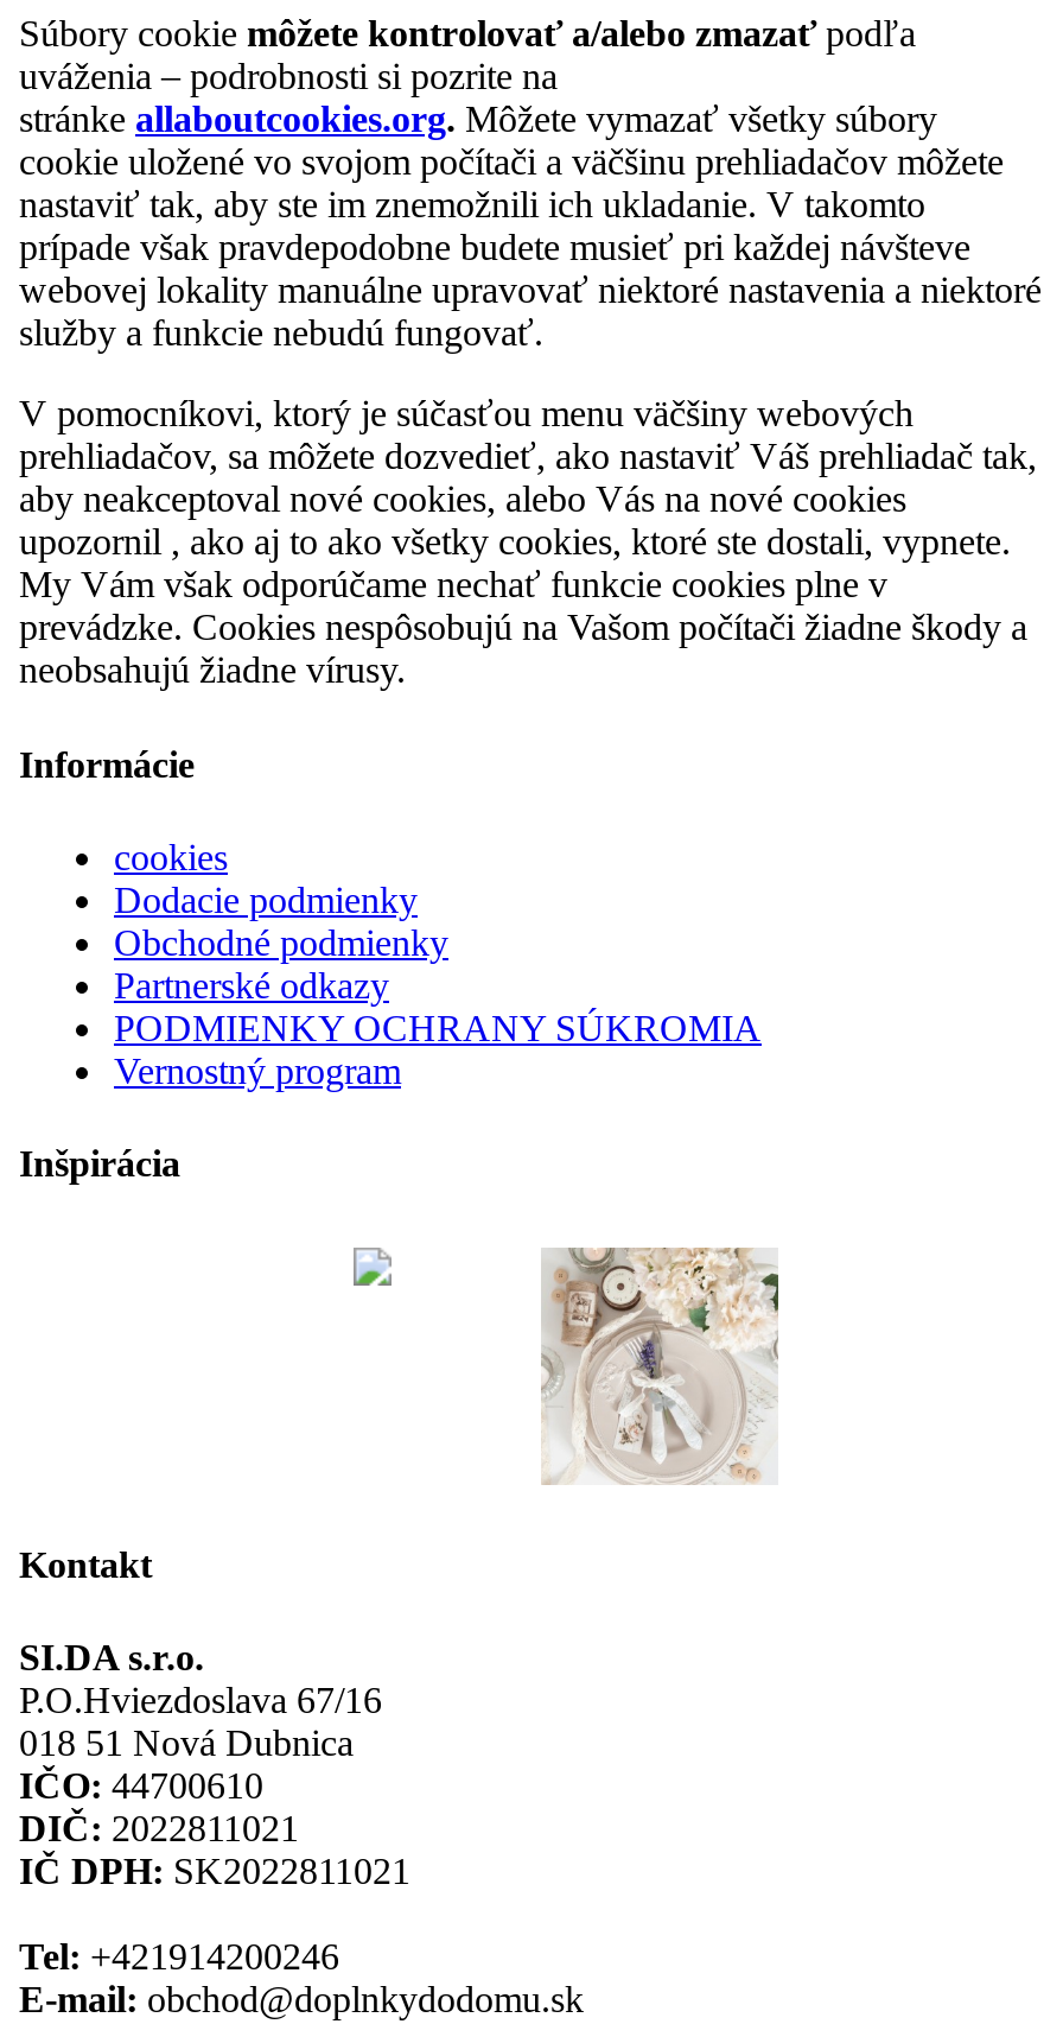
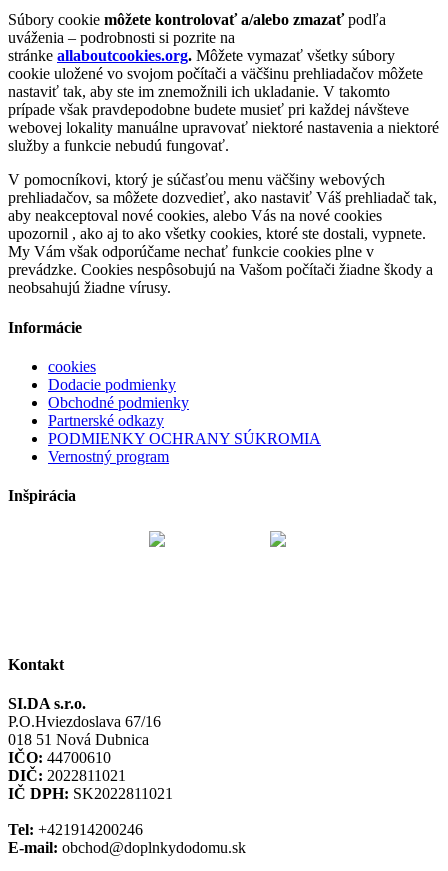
[539,1245,781,1487] [image] -> none

